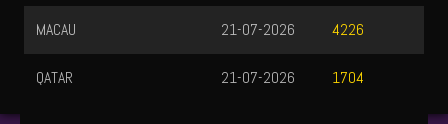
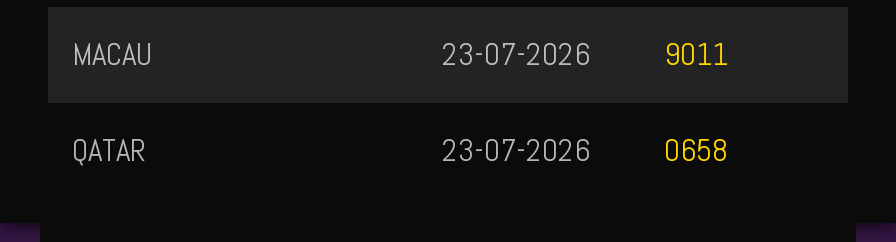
[221,19,295,39] 21-07-2026 -> [442,34,590,74] 23-07-2026
[332,20,364,40] 4226 -> [664,35,728,75] 9011
[221,67,295,87] 21-07-2026 -> [442,130,590,170] 23-07-2026
[332,68,364,88] 1704 -> [664,131,728,171] 0658

